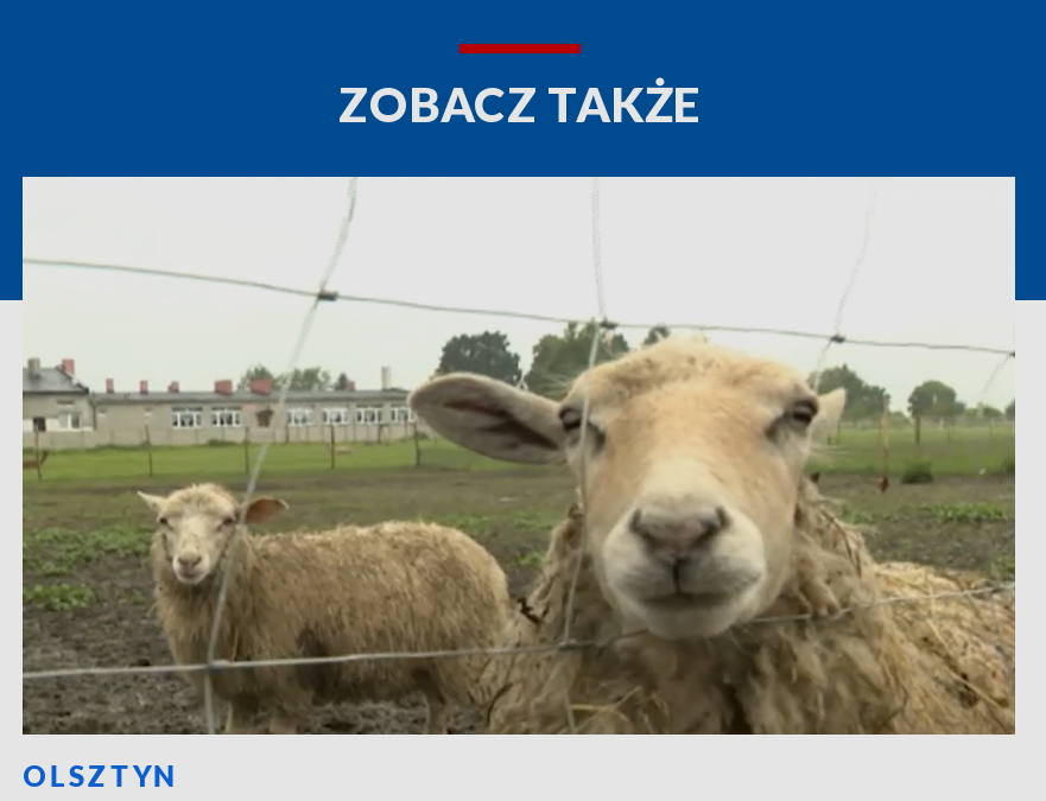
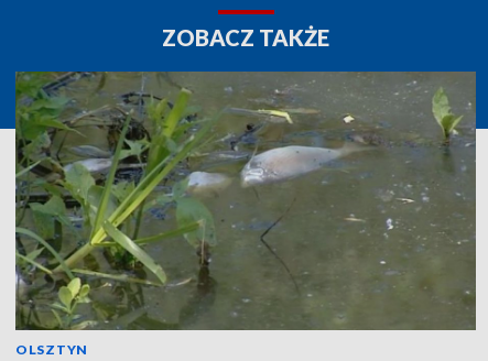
[20,174,1018,735] [image] -> [14,70,477,330] [image]

